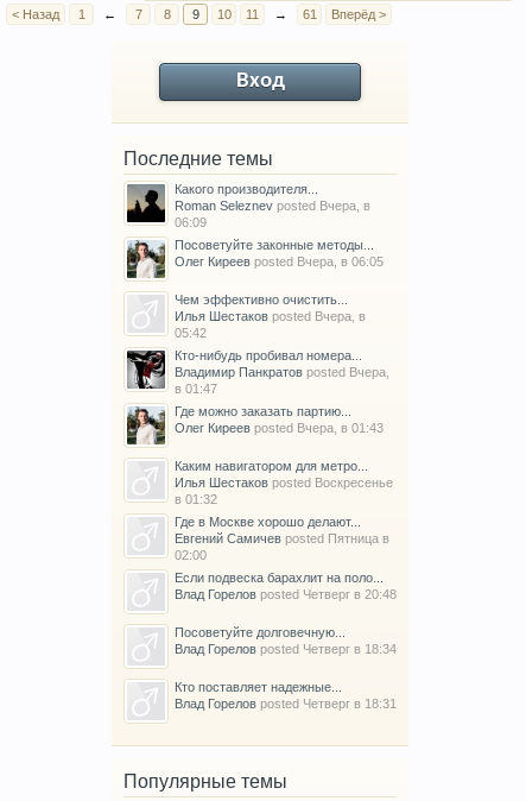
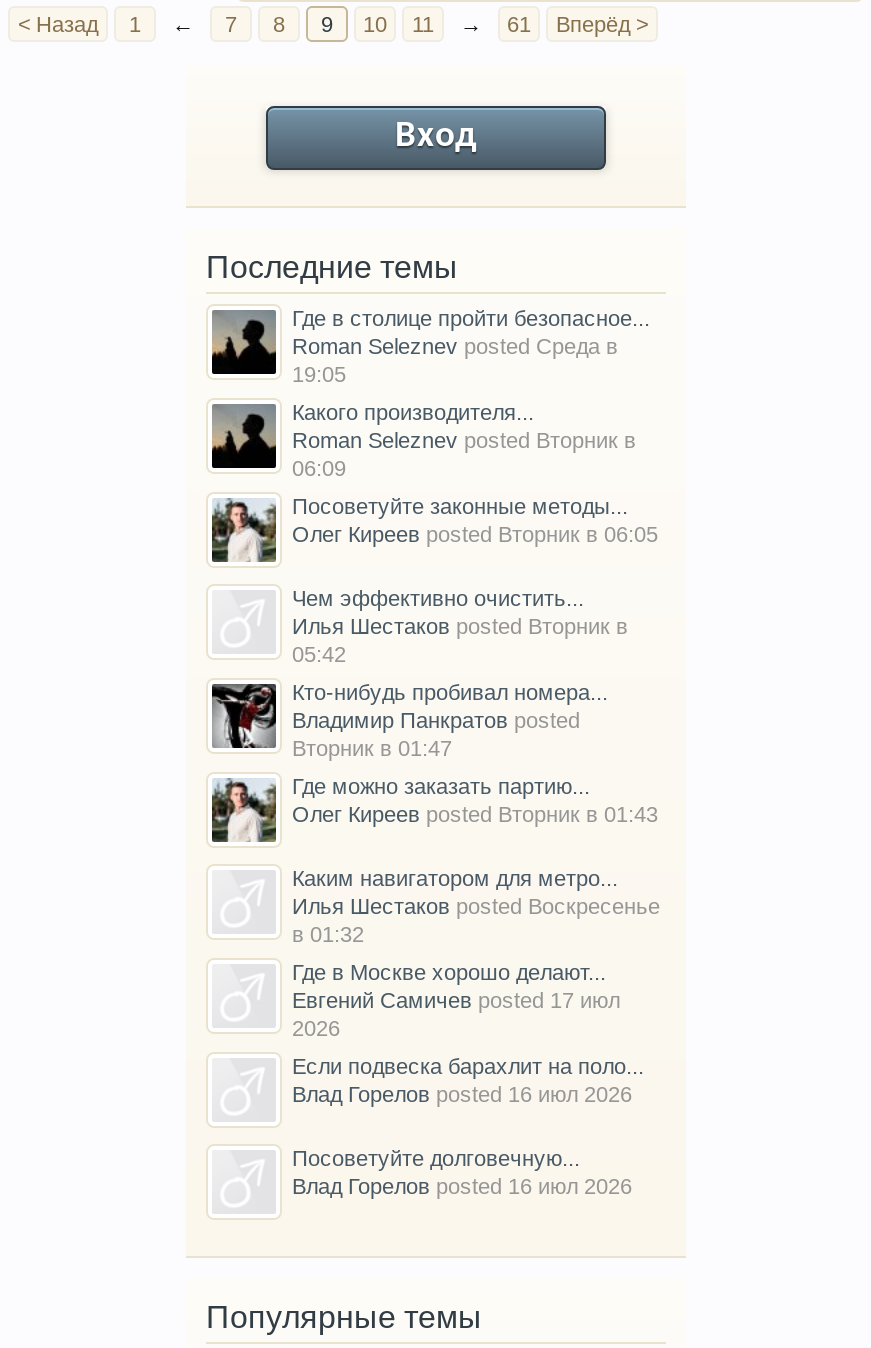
none -> [292,306,650,386] Где в столице пройти безопасное... | Roman Seleznev posted Среда в | 19:05
moved [175,182,318,196] -> [292,400,534,424]: Какого производителя...
[175,198,370,213] Roman Seleznev posted Вчера, в -> [292,428,636,452] Roman Seleznev posted Вторник в
moved [125,215,374,280] -> [208,456,628,566]: [image] | 06:09 | Посоветуйте законные методы...
[175,254,384,268] Олег Киреев posted Вчера, в 06:05 -> [292,522,658,546] Олег Киреев posted Вторник в 06:05
moved [175,292,348,306] -> [292,586,584,610]: Чем эффективно очистить...
[175,309,366,323] Илья Шестаков posted Вчера, в -> [292,614,628,638] Илья Шестаков posted Вторник в
moved [125,326,362,391] -> [208,642,608,752]: [image] | 05:42 | Кто-нибудь пробивал номера...
[175,365,389,396] Владимир Панкратов posted Вчера, | в 01:47 -> [292,708,580,760] Владимир Панкратов posted | Вторник в 01:47
moved [125,404,351,447] -> [208,774,590,846]: [image] | Где можно заказать партию...
[175,421,384,435] Олег Киреев posted Вчера, в 01:43 -> [292,802,658,826] Олег Киреев posted Вторник в 01:43
moved [175,459,393,529] -> [292,866,660,984]: Каким навигатором для метро... | Илья Шестаков posted Воскресенье | в 01:32 | Где в Москве хорошо делают...
[175,531,389,545] Евгений Самичев posted Пятница в -> [292,988,620,1012] Евгений Самичев posted 17 июл
[175,548,207,562] 02:00 -> [292,1016,340,1040] 2026
moved [175,570,384,585] -> [292,1054,644,1078]: Если подвеска барахлит на поло...
[175,587,397,601] Влад Горелов posted Четверг в 20:48 -> [292,1082,632,1106] Влад Горелов posted 16 июл 2026
moved [175,625,346,639] -> [292,1146,580,1170]: Посоветуйте долговечную...
[175,642,397,711] Влад Горелов posted Четверг в 18:34 | Кто поставляет надежные... | Влад Горелов posted Четверг в 18:31 -> [292,1174,632,1198] Влад Горелов posted 16 июл 2026

